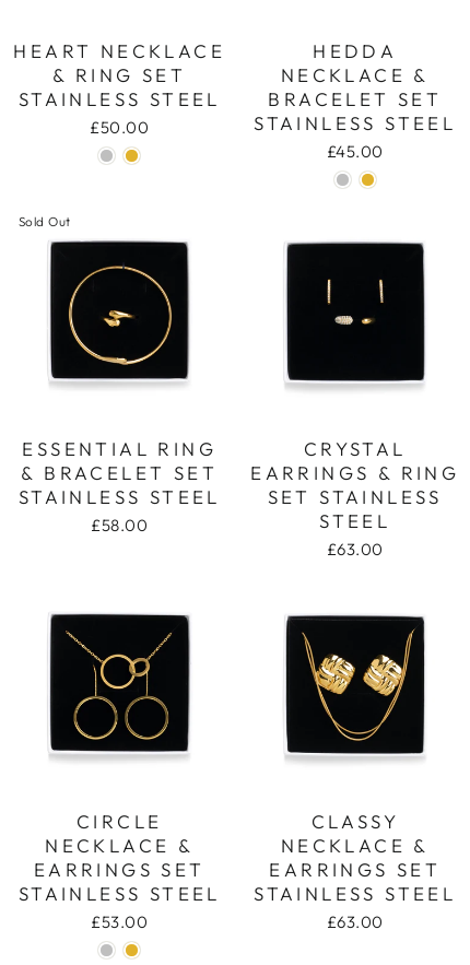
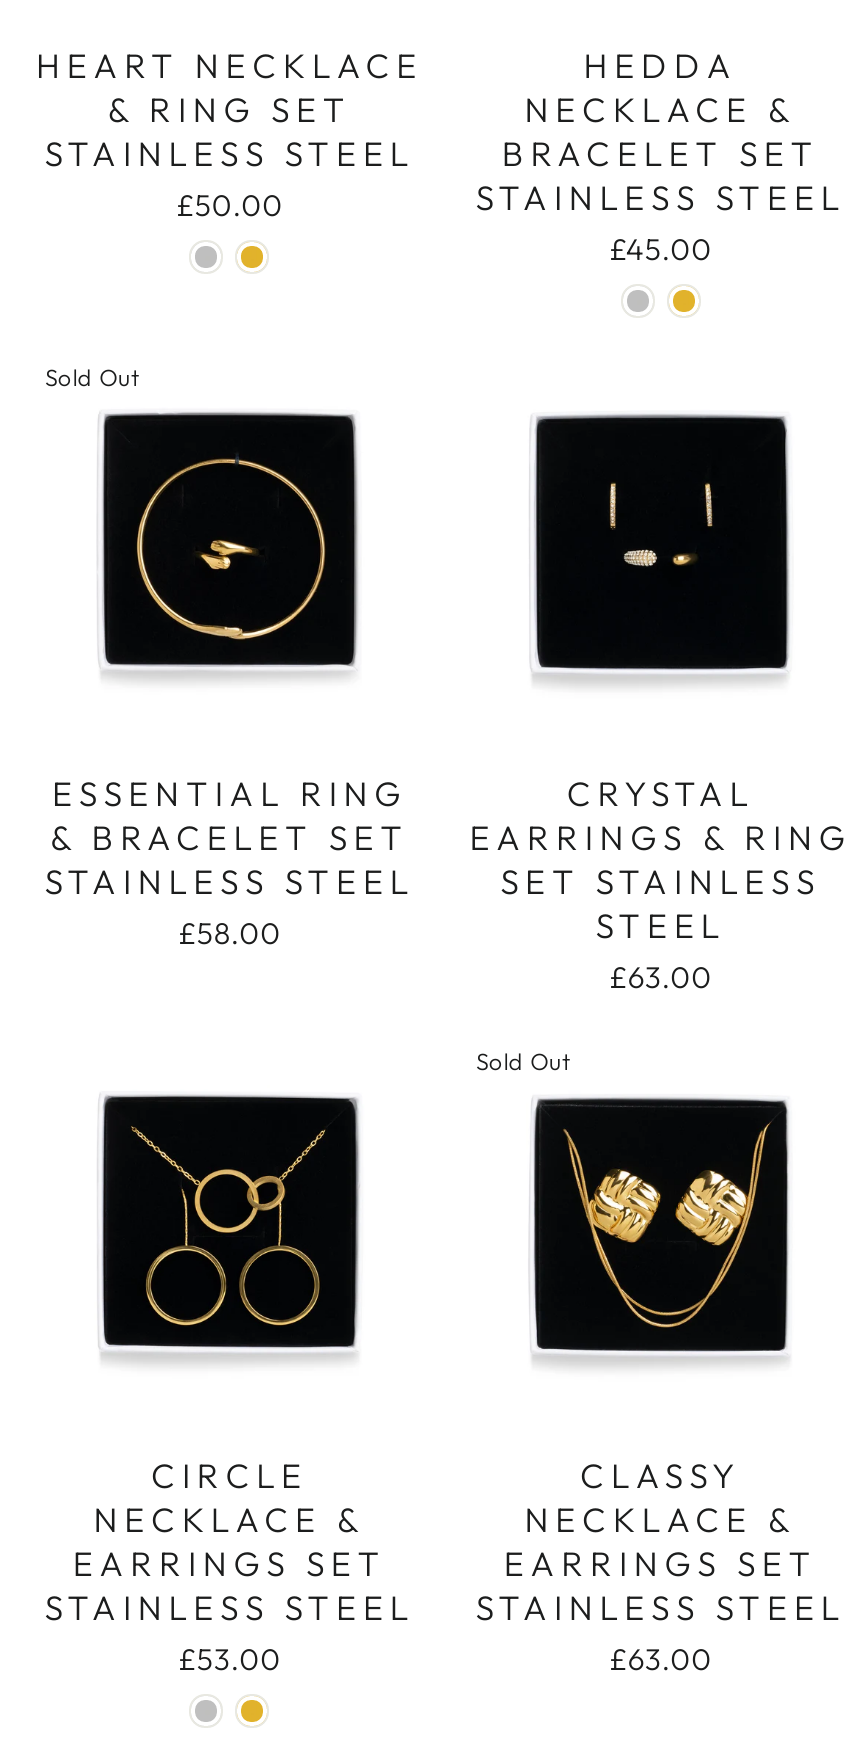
none -> [476,1046,571,1076] Sold Out

